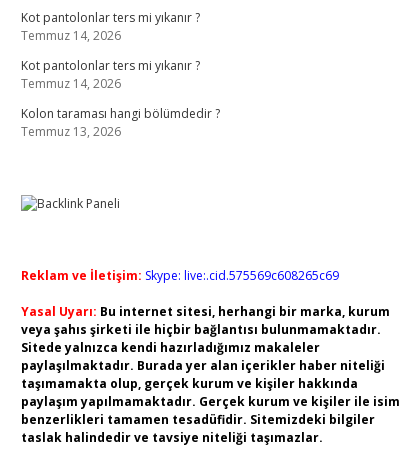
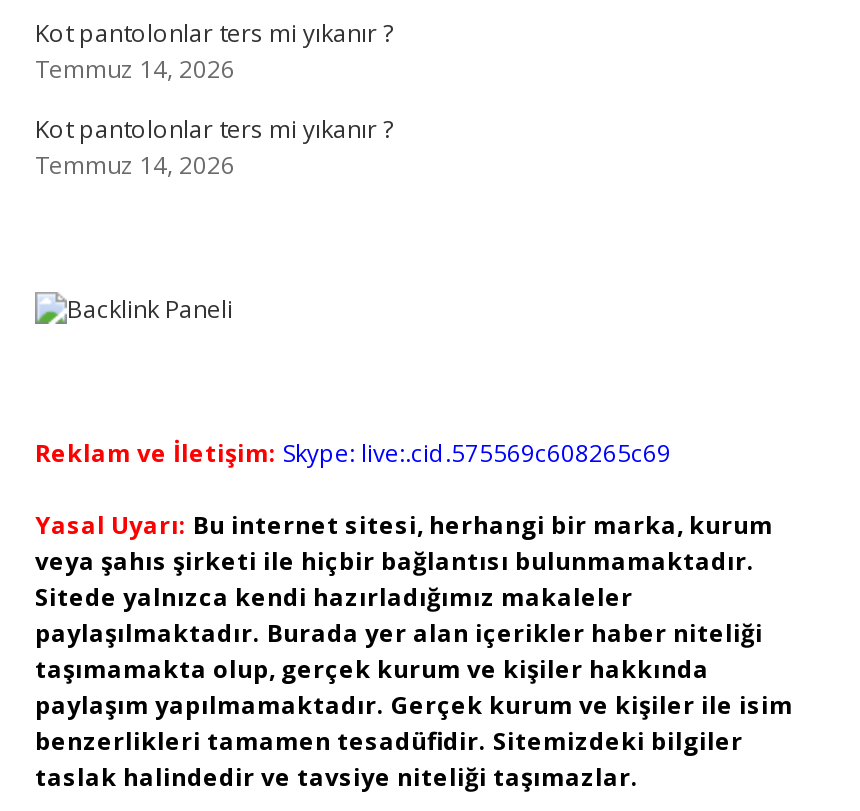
[21,105,220,140] Kolon taraması hangi bölümdedir ? | Temmuz 13, 2026 -> none

